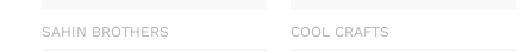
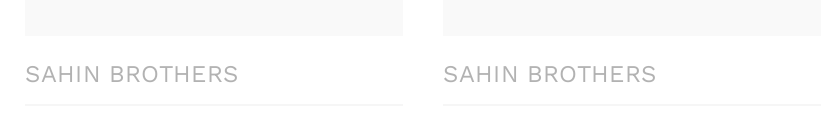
[291,24,389,41] COOL CRAFTS -> [443,61,657,89] SAHIN BROTHERS

